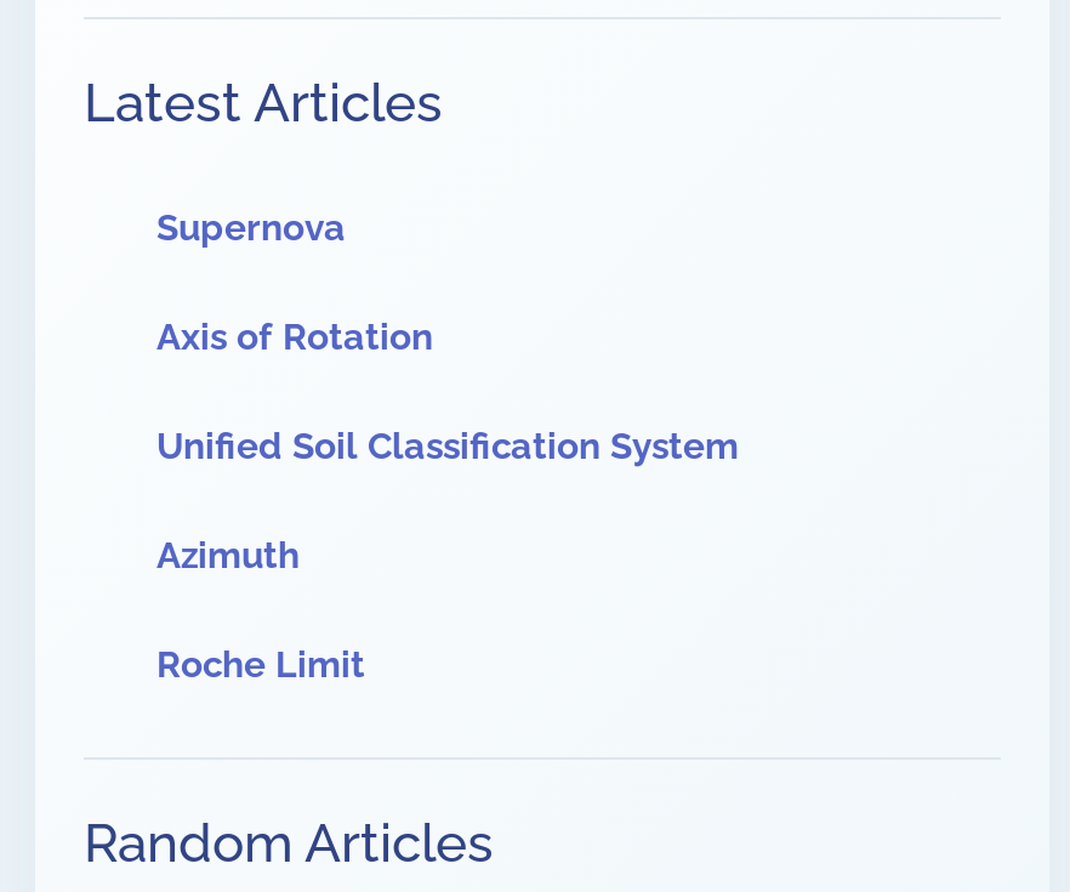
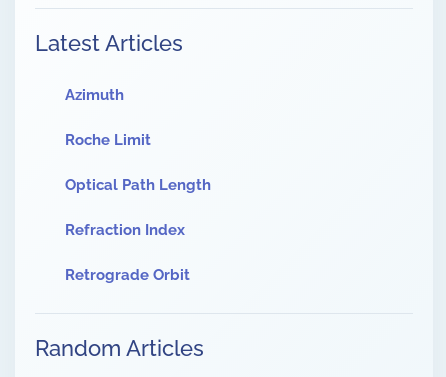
[156,207,739,469] Supernova | Axis of Rotation | Unified Soil Classification System -> none
moved [156,535,365,688] -> [65,86,151,149]: Azimuth | Roche Limit
none -> [65,176,211,284] Optical Path Length | Refraction Index | Retrograde Orbit

